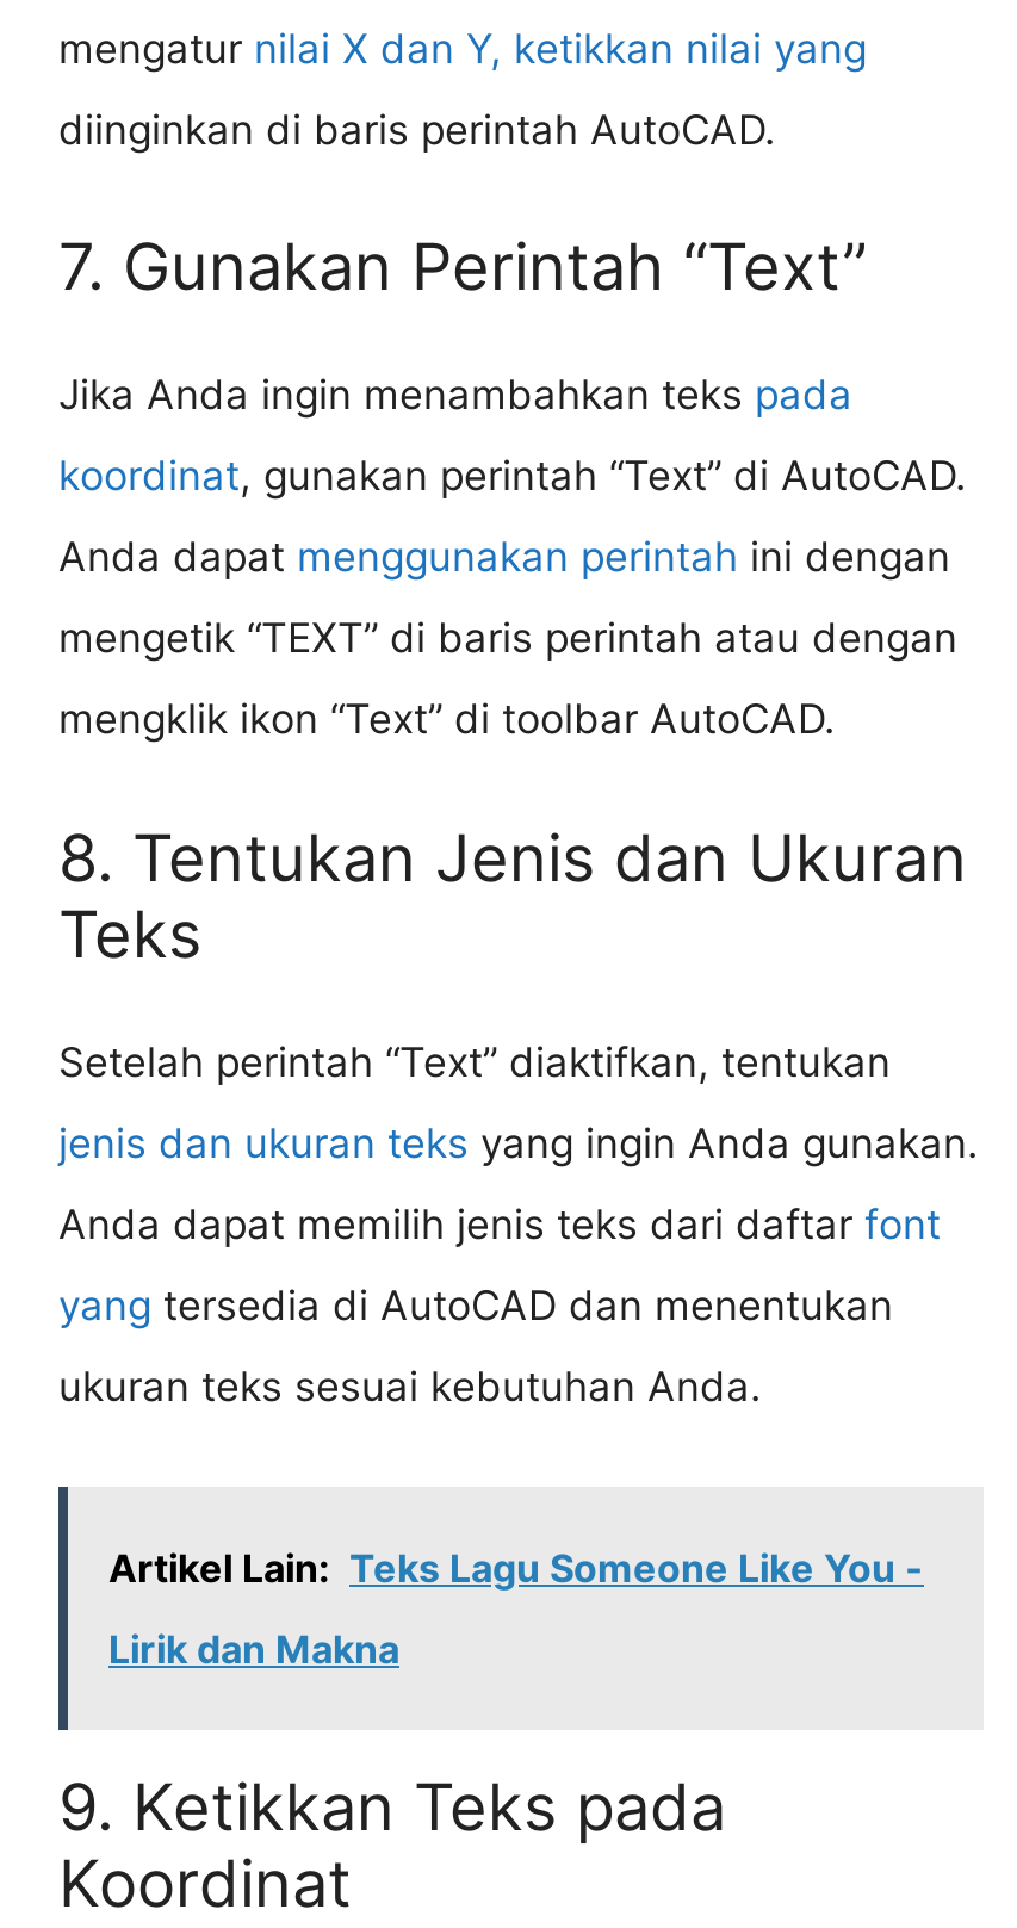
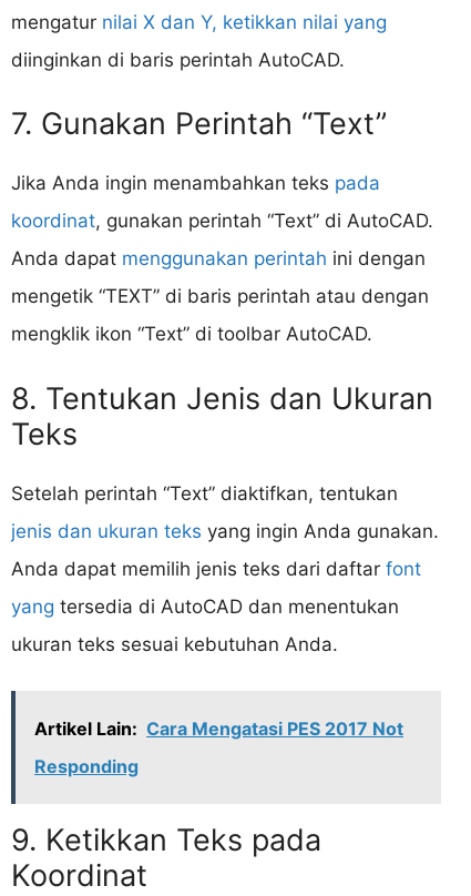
[108,1544,924,1592] Artikel Lain: Teks Lagu Someone Like You - -> [34,718,403,740] Artikel Lain: Cara Mengatasi PES 2017 Not
[108,1625,399,1673] Lirik dan Makna -> [34,755,139,777] Responding

